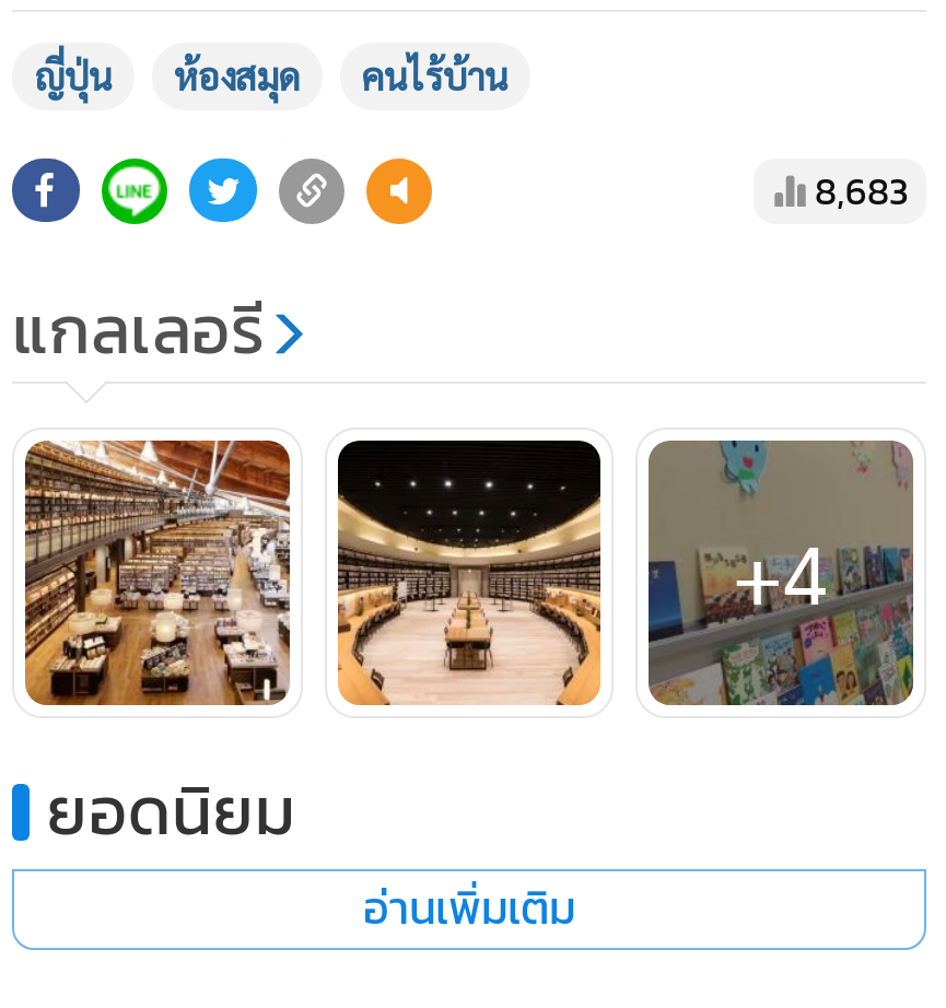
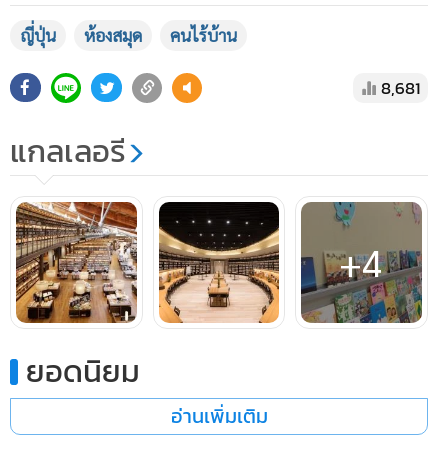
[815,163,909,220] 8,683 -> [381,75,420,101] 8,681

